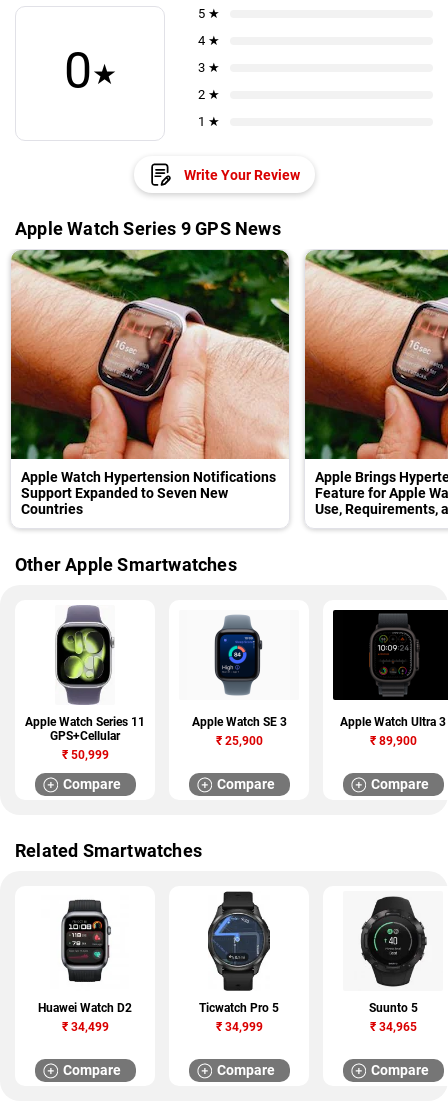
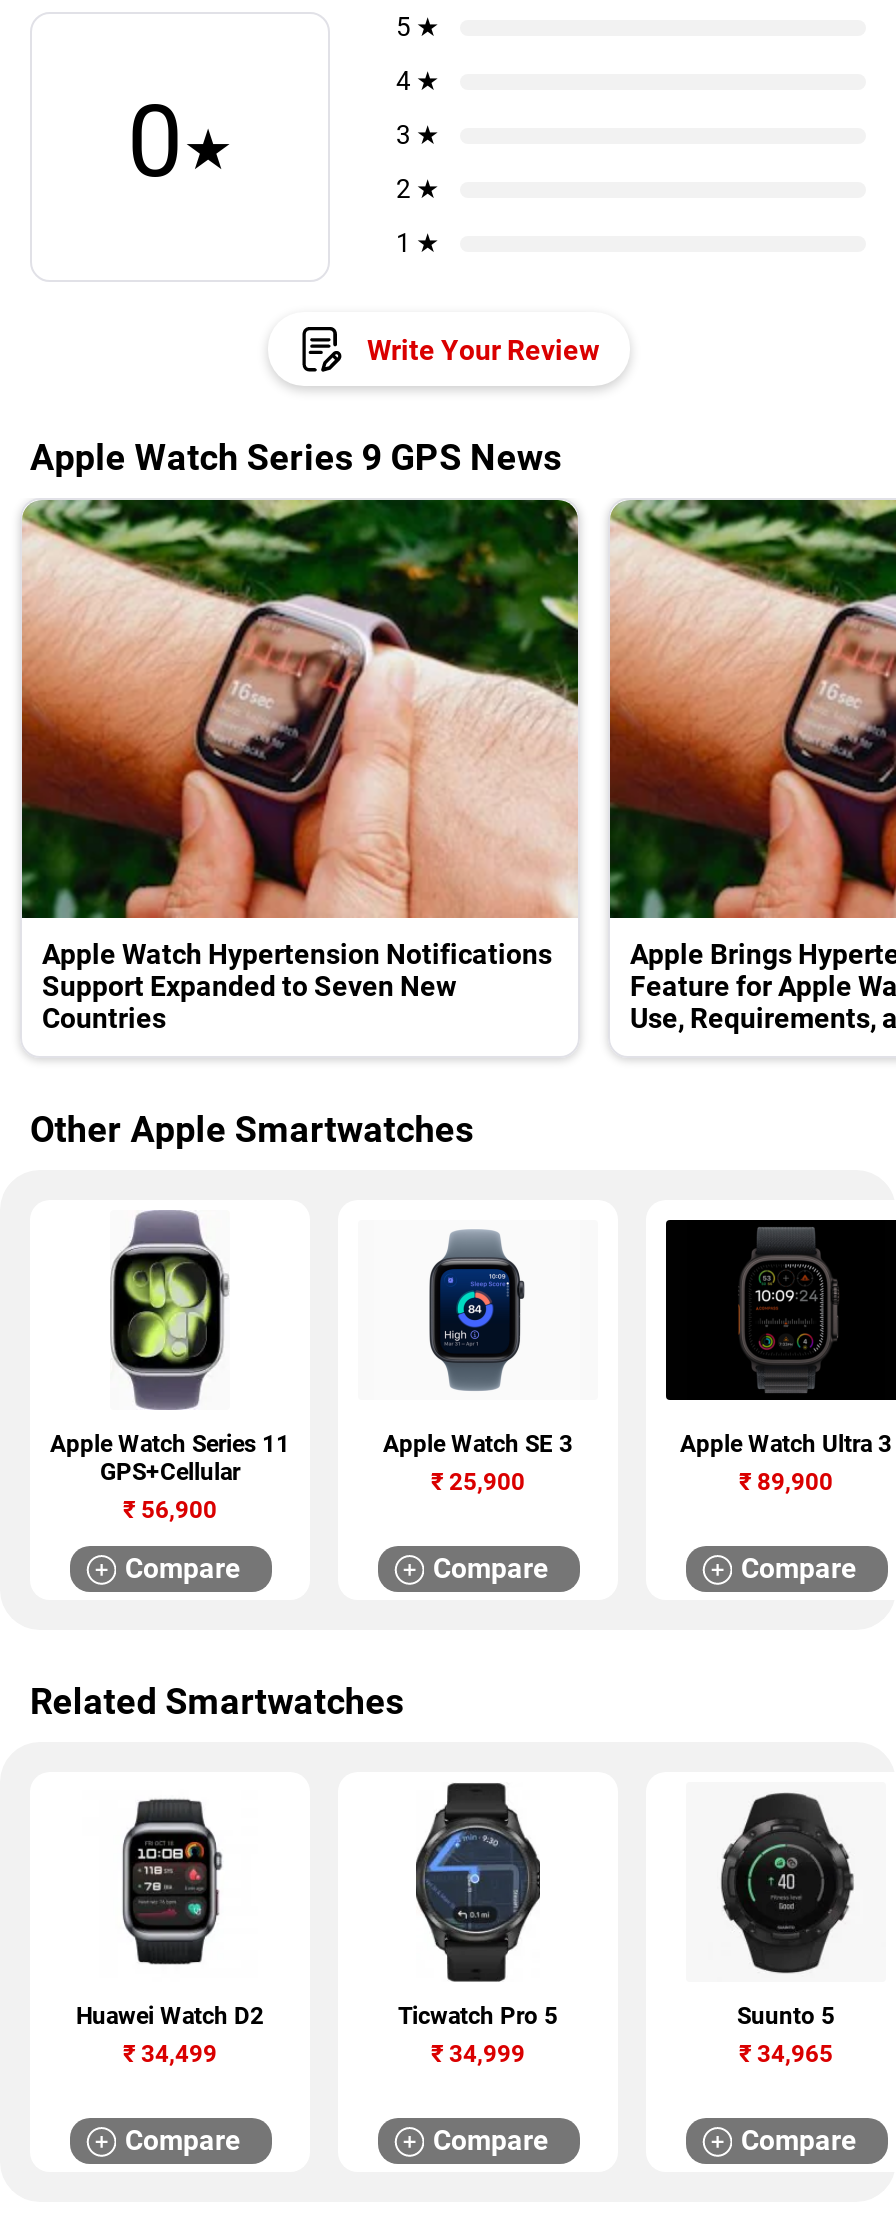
[61,748,108,762] ₹50,999 -> [123,1496,217,1524] ₹56,900

